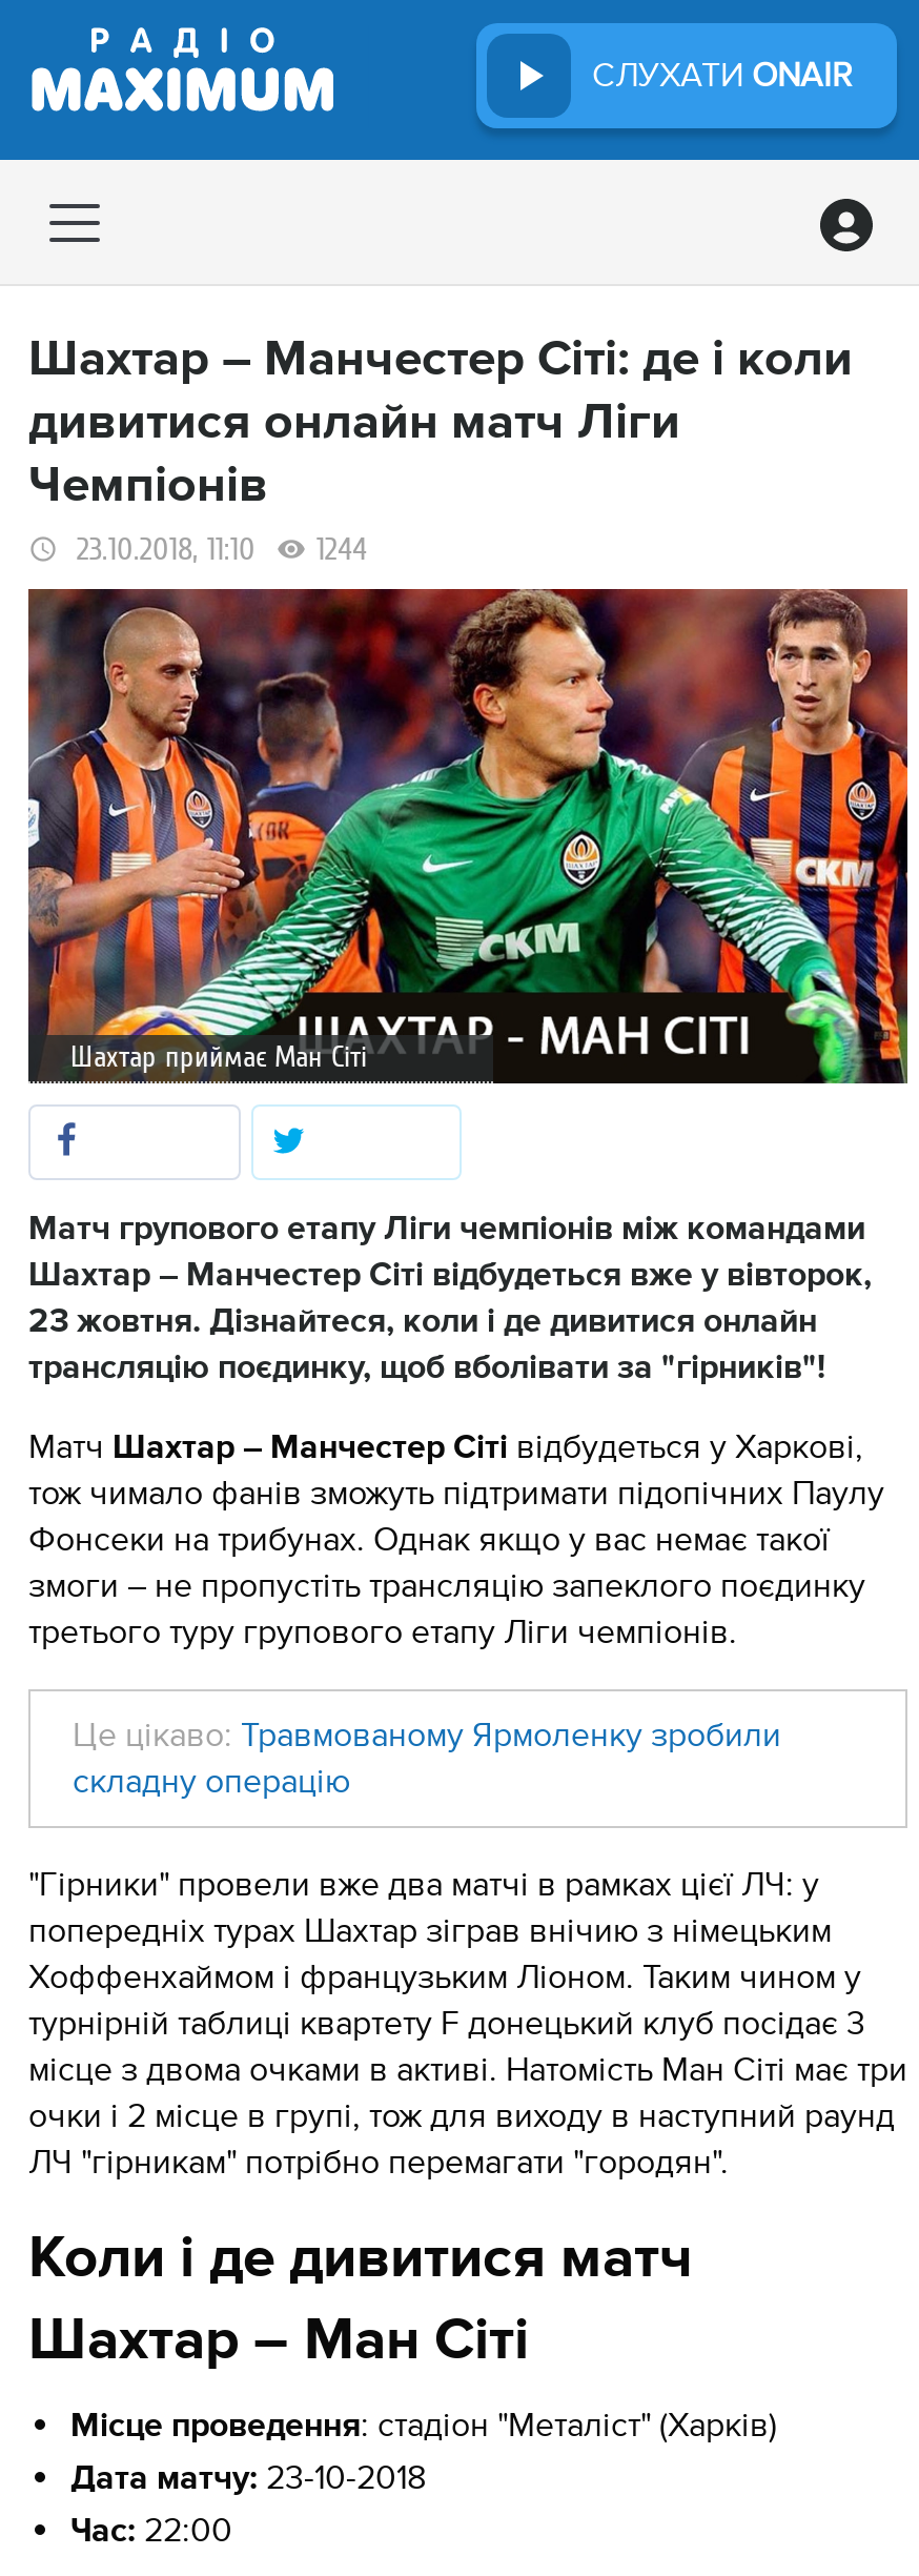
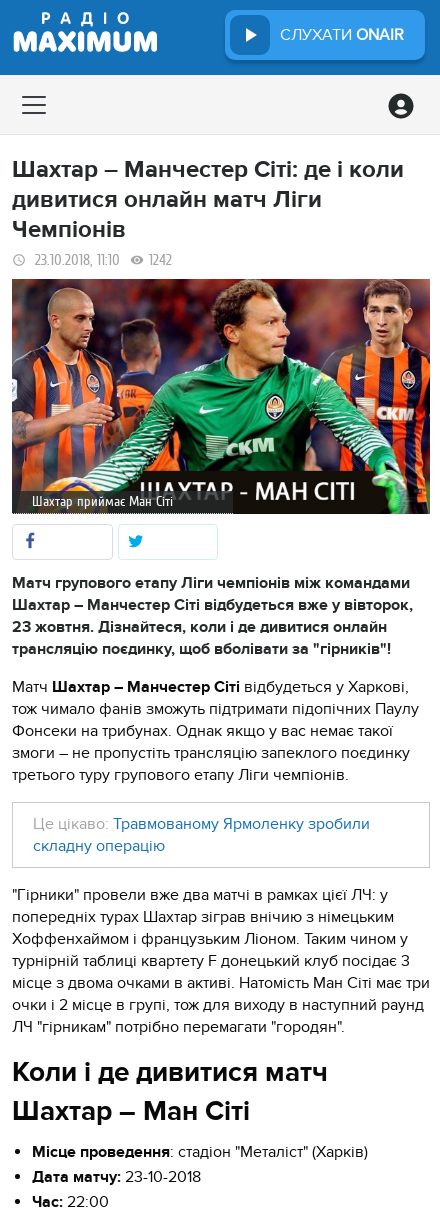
[77,532,367,568] 23.10.2018, 11:10 1244 -> [35,252,172,269] 23.10.2018, 11:10 1242

